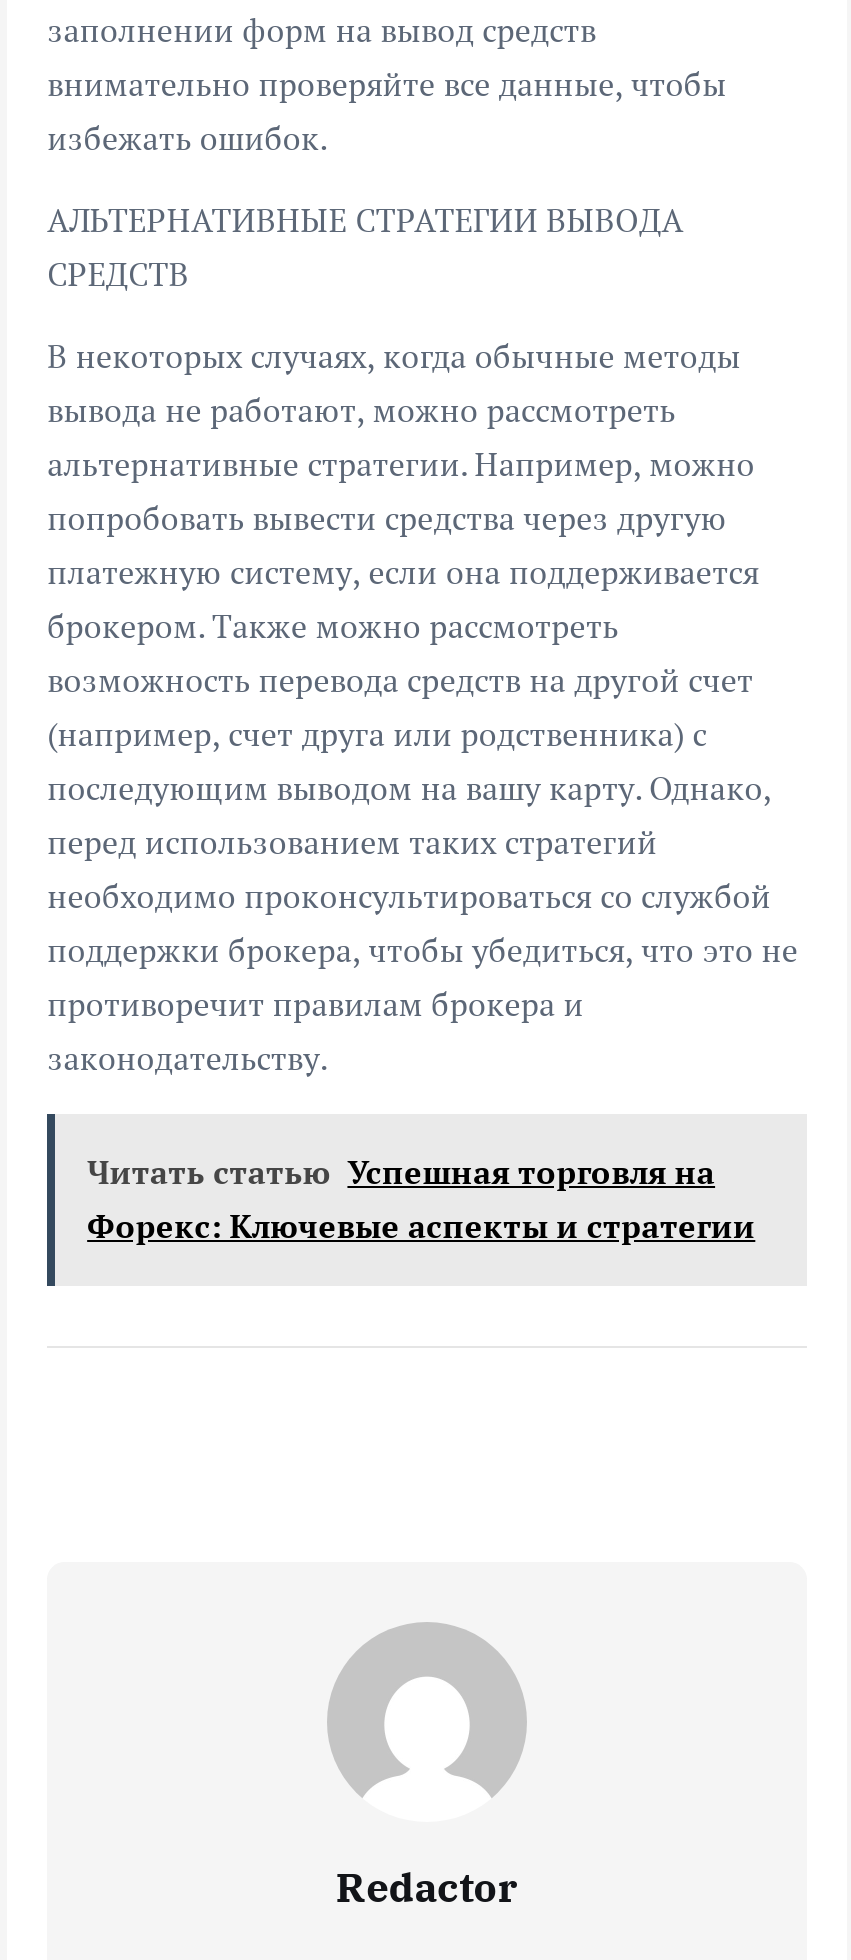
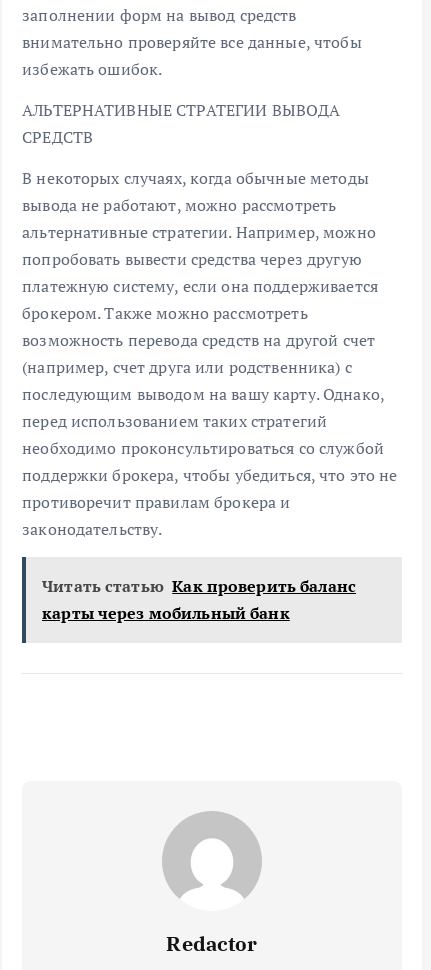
[87,1150,755,1248] Читать статью Успешная торговля на | Форекс: Ключевые аспекты и стратегии -> [42,575,356,624] Читать статью Как проверить баланс | карты через мобильный банк

